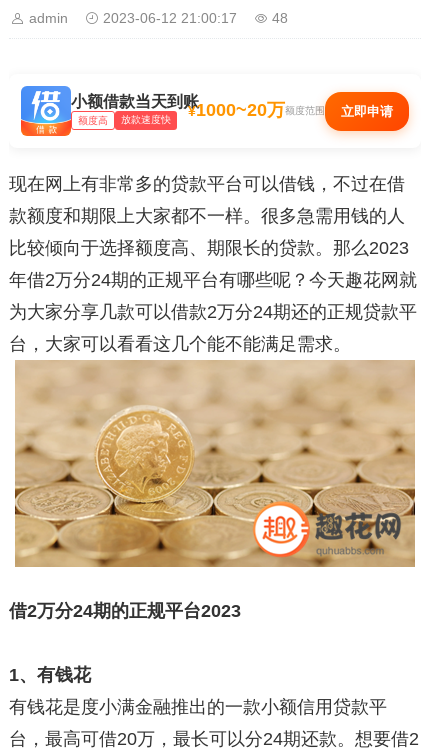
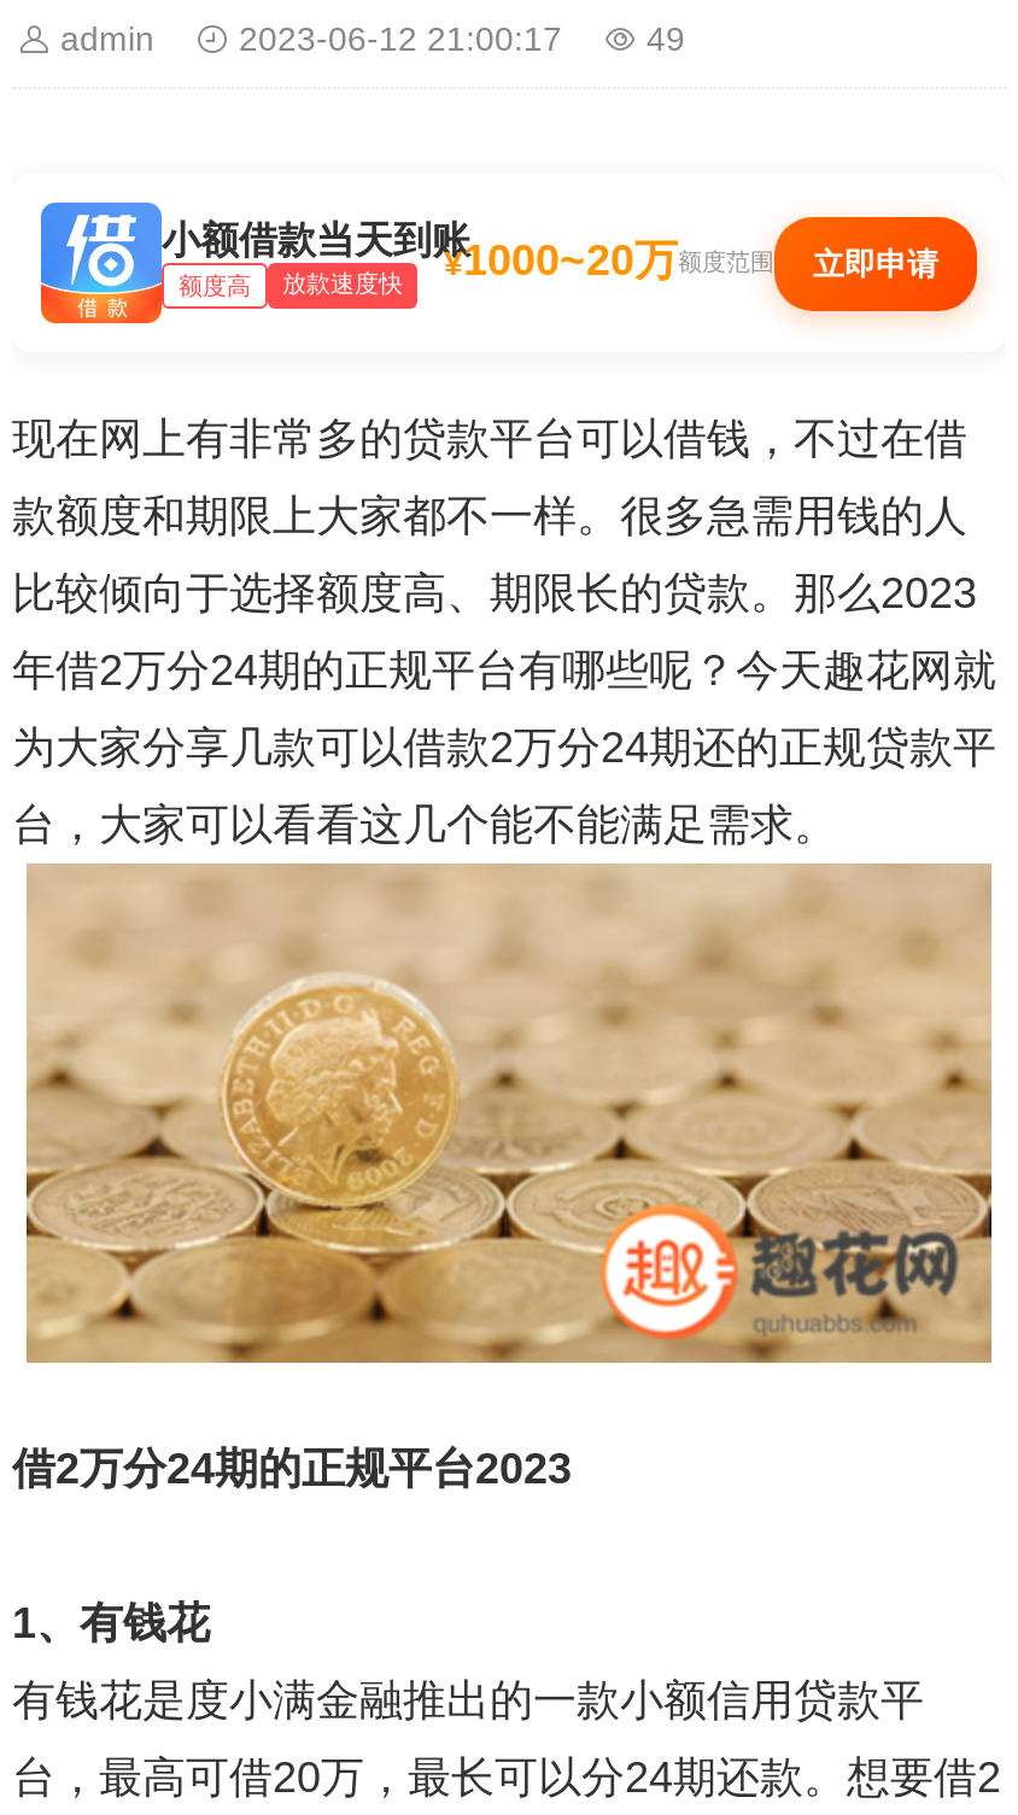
[272,10,288,26] 48 -> [647,19,685,58] 49

